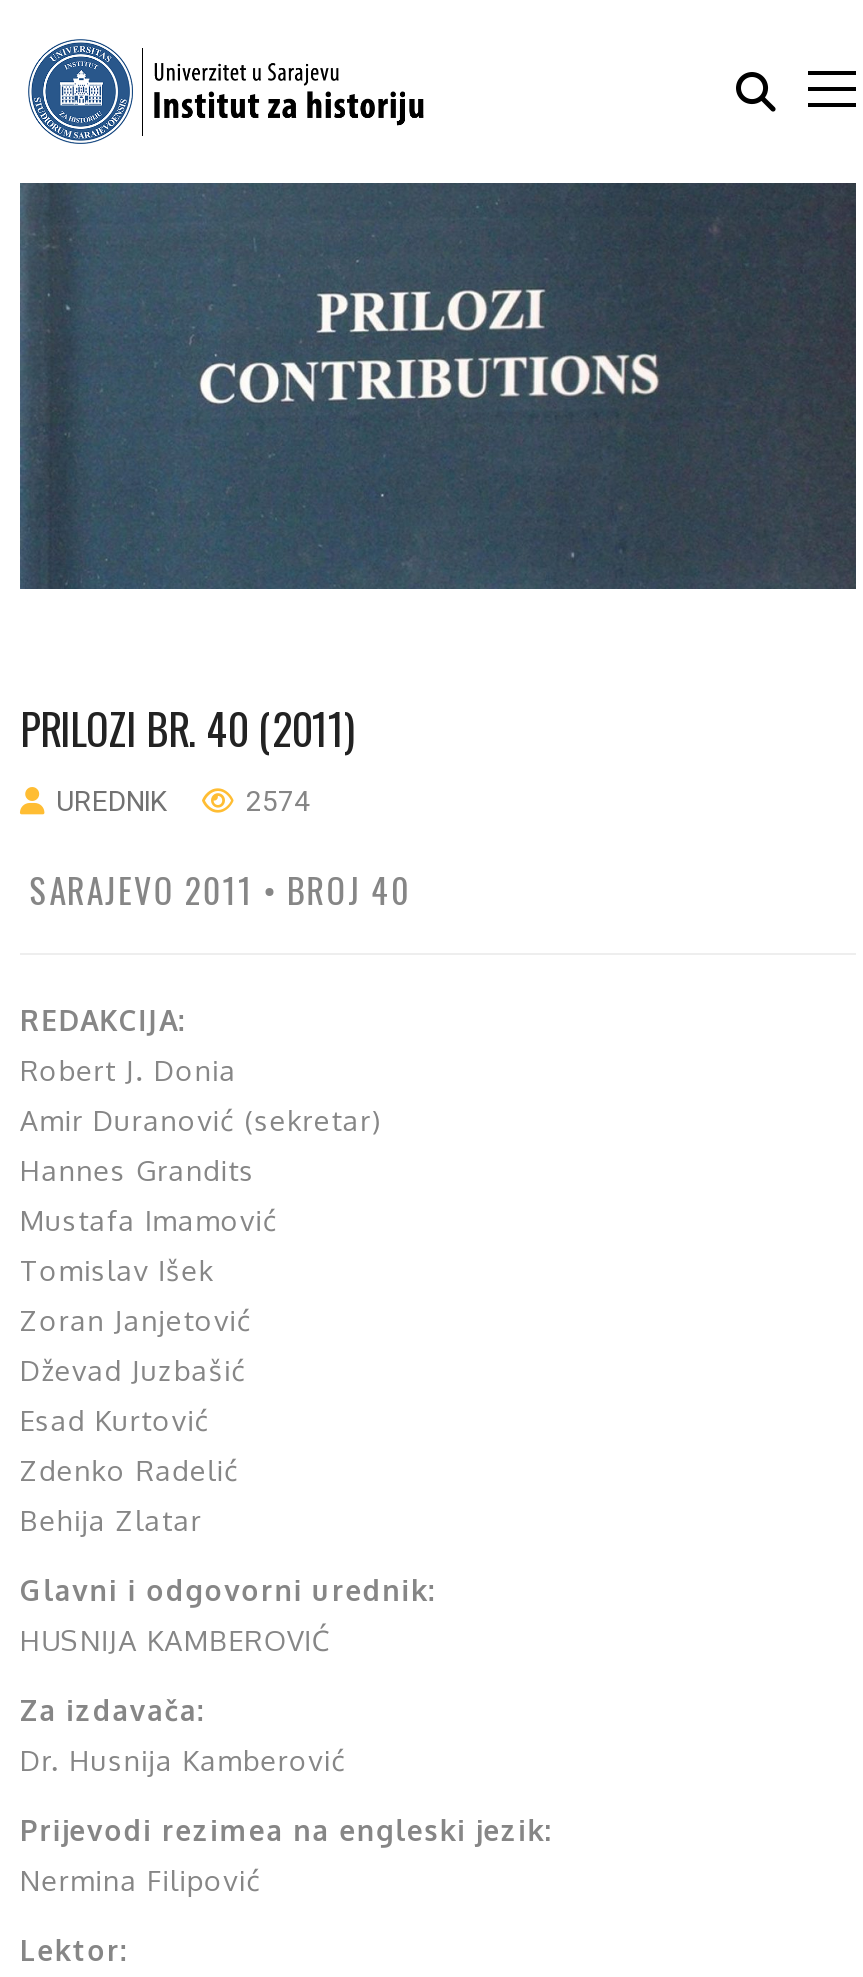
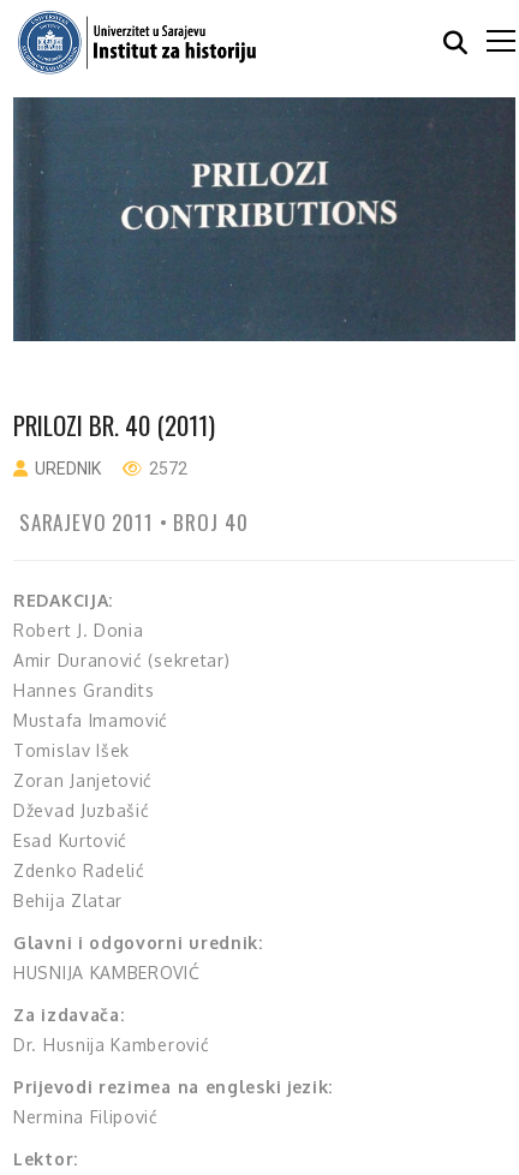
[240,785,310,817] 2574 -> [145,459,187,478] 2572

